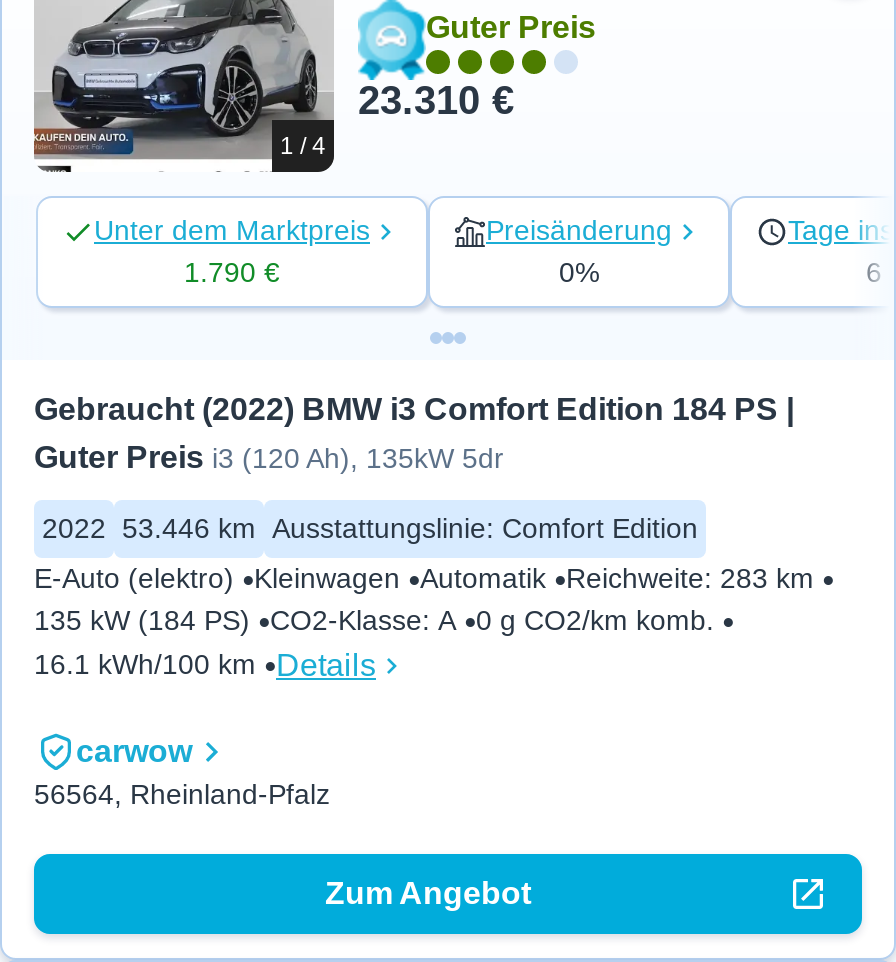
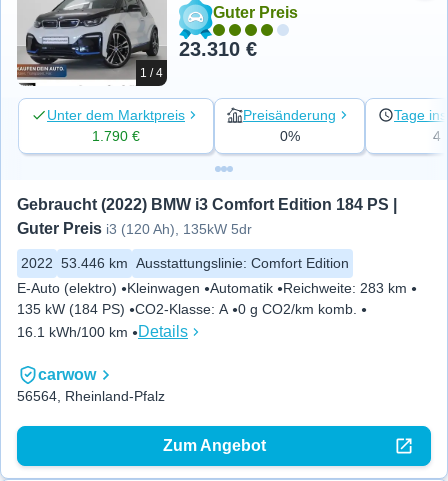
[866,256,882,288] 6 -> [433,128,441,144] 4

